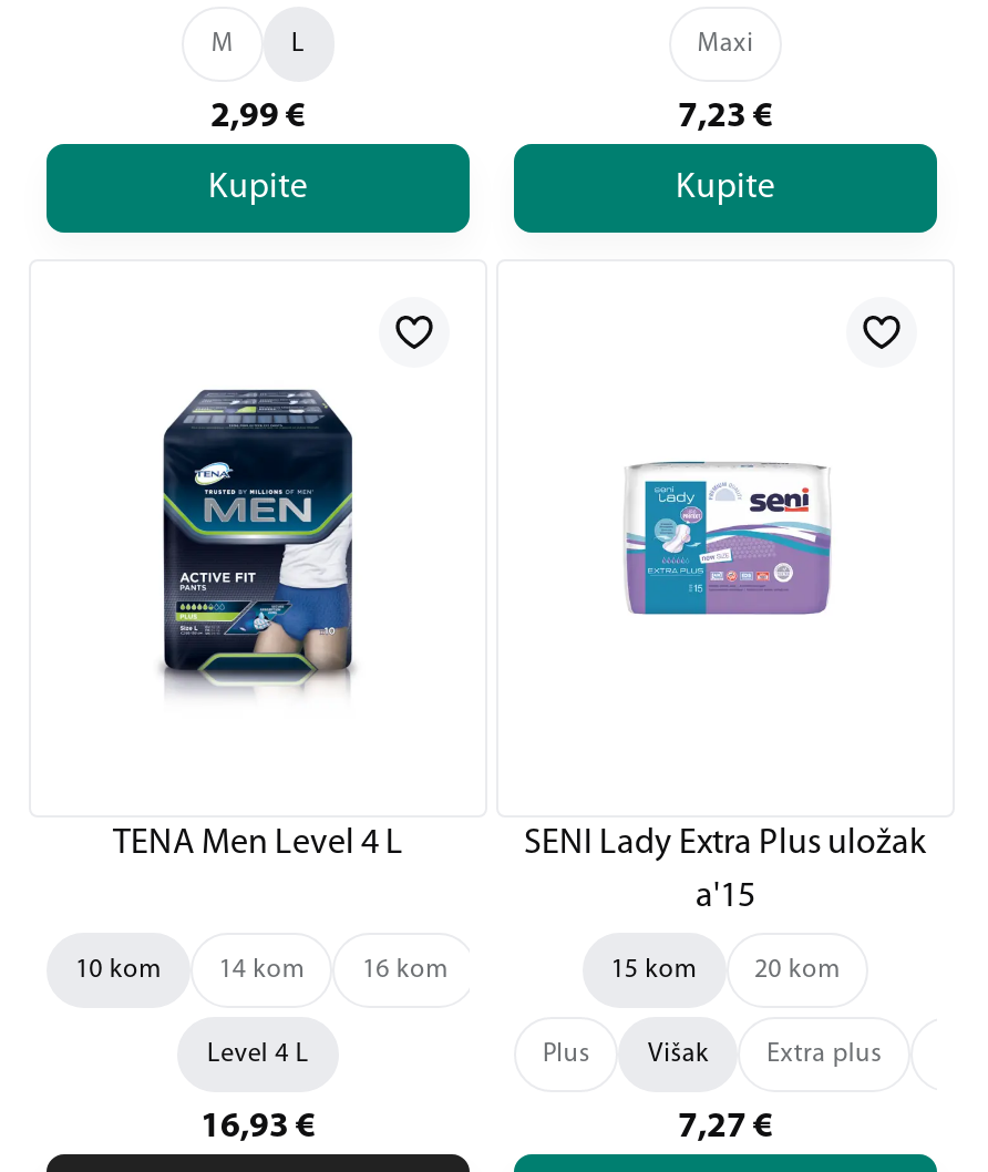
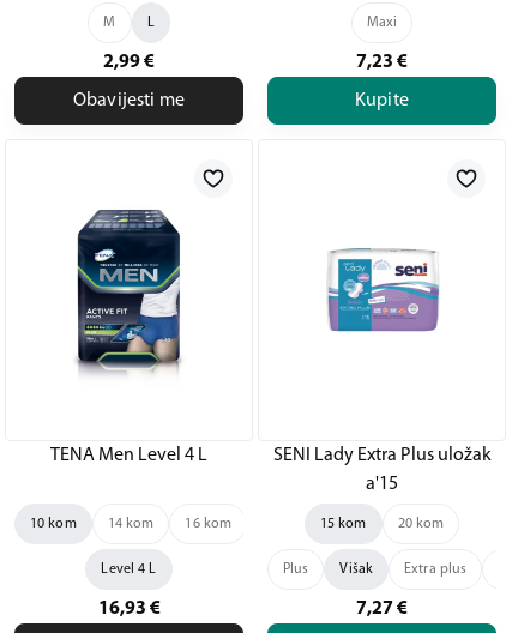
[208,169,308,205] Kupite -> [73,91,185,110] Obavijesti me

